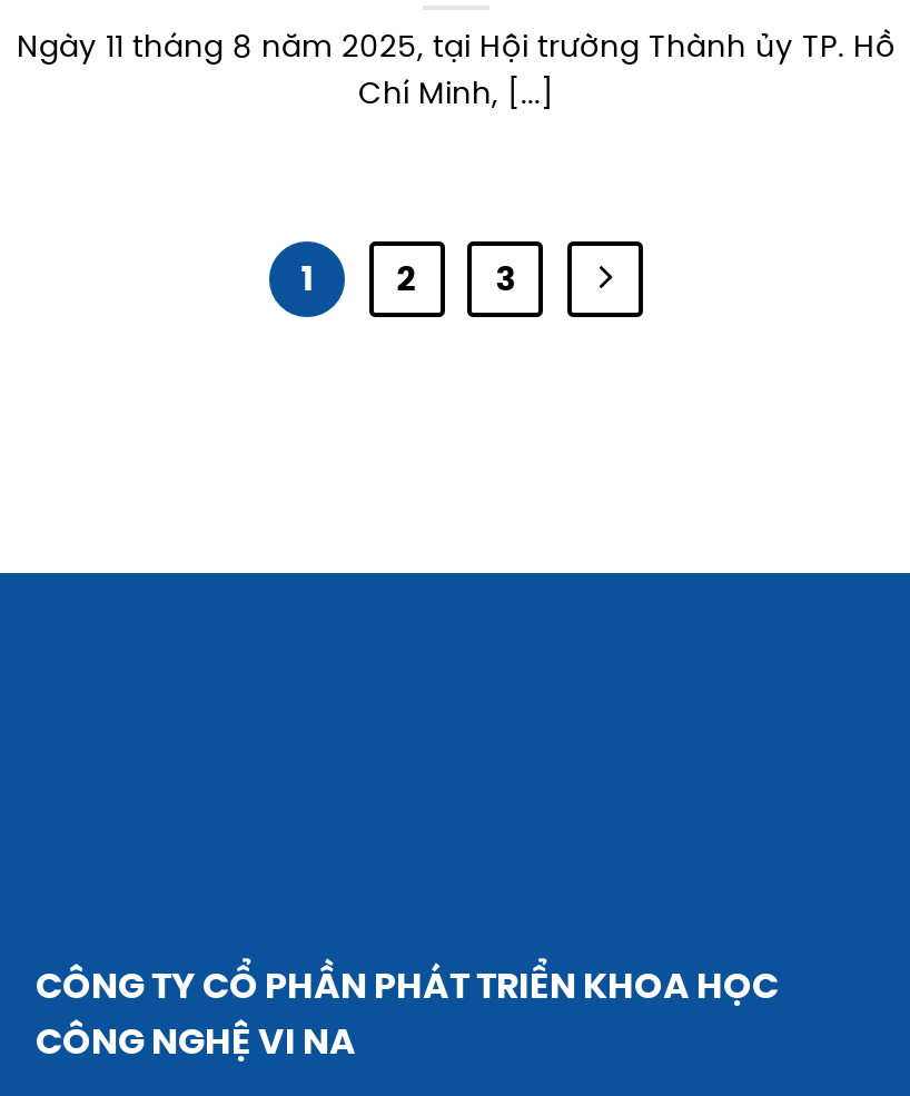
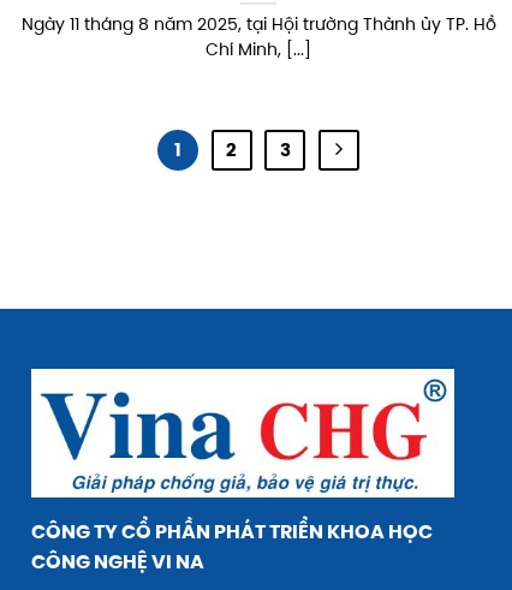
none -> [30,368,456,499] [image]

